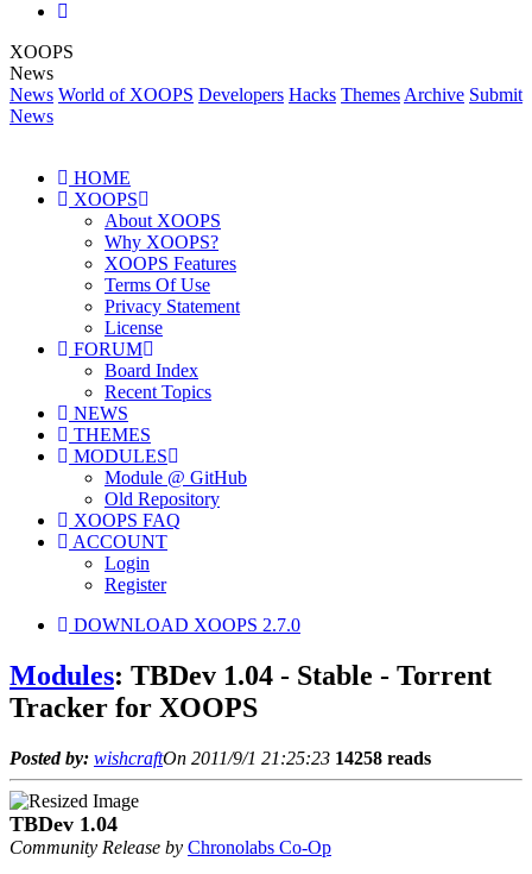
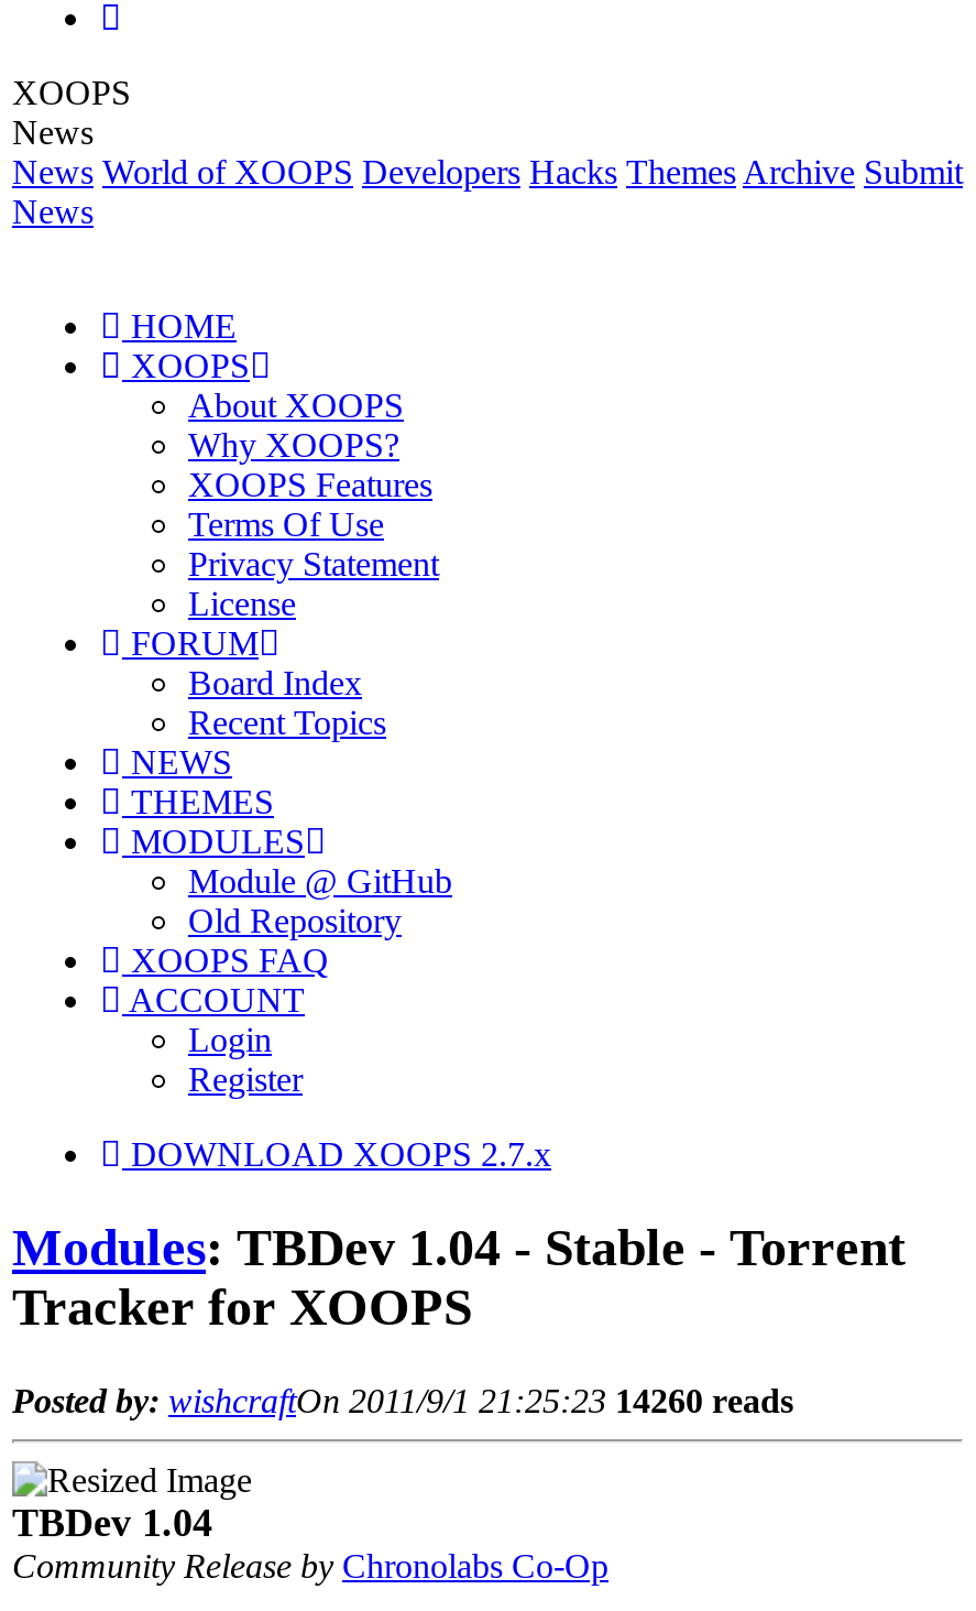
[69,615,300,635] DOWNLOAD XOOPS 2.7.0 -> [122,1135,551,1173] DOWNLOAD XOOPS 2.7.x
[9,748,431,768] Posted by: wishcraftOn 2011/9/1 21:25:23 14258 reads -> [12,1382,793,1419] Posted by: wishcraftOn 2011/9/1 21:25:23 14260 reads

